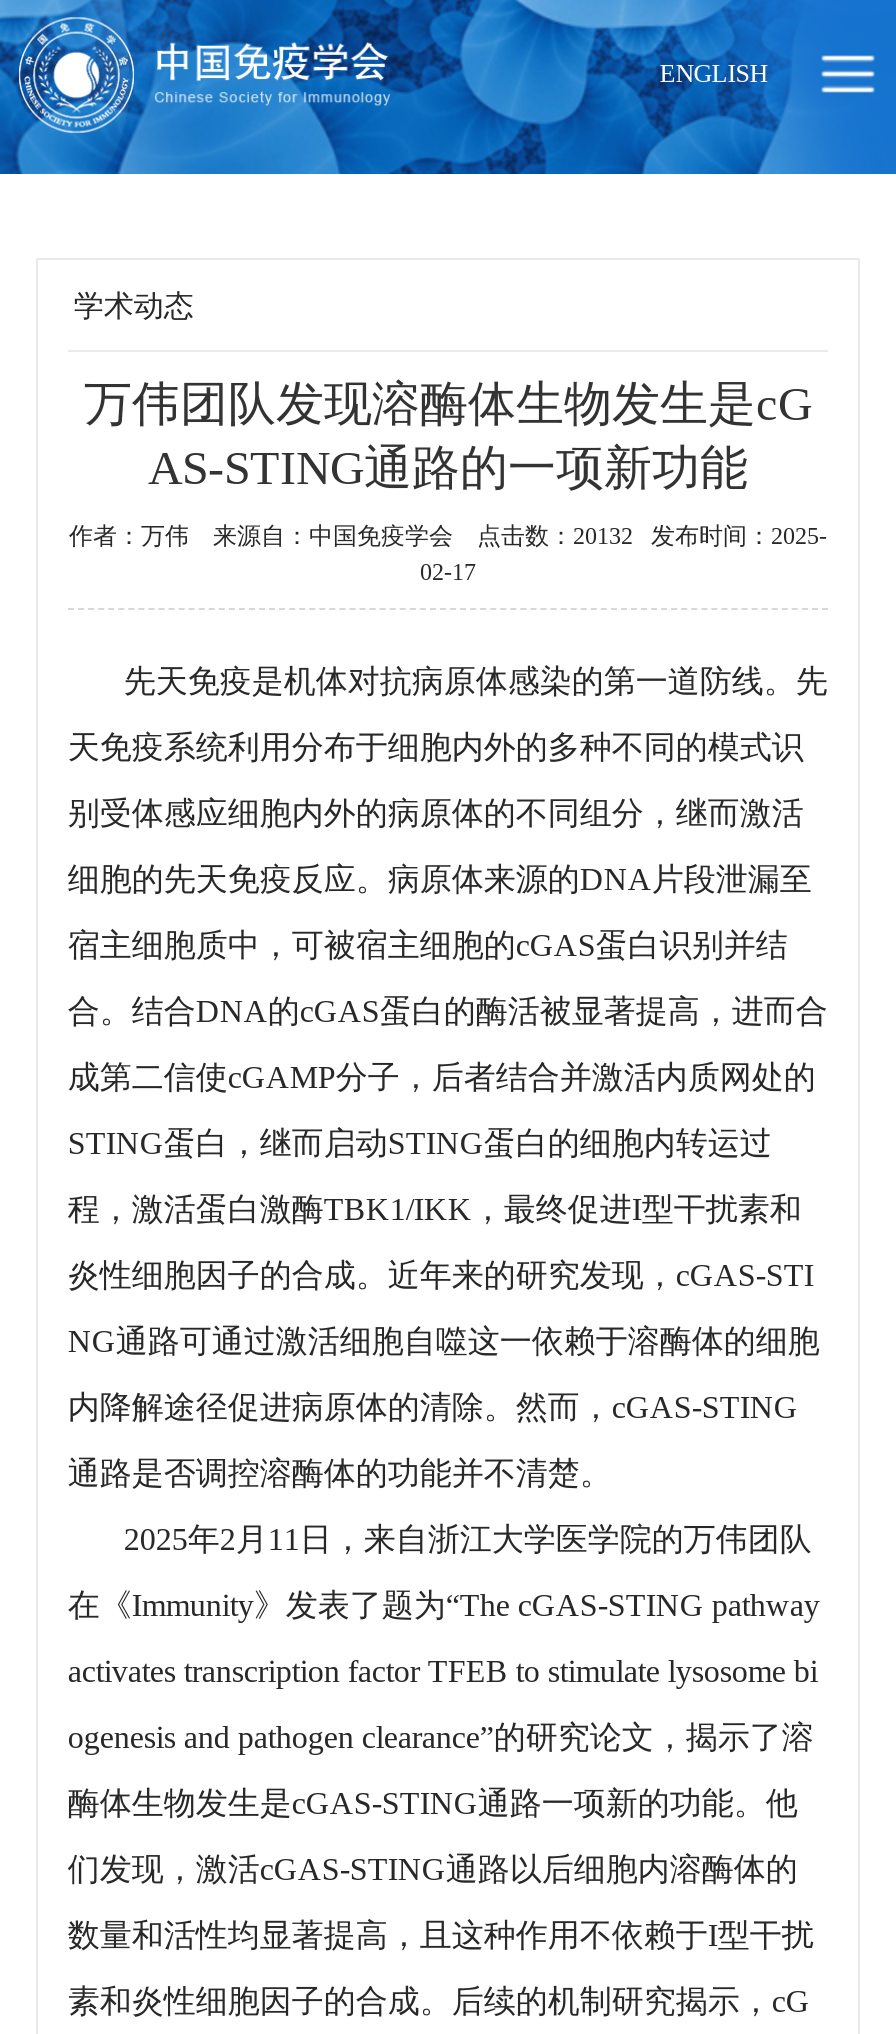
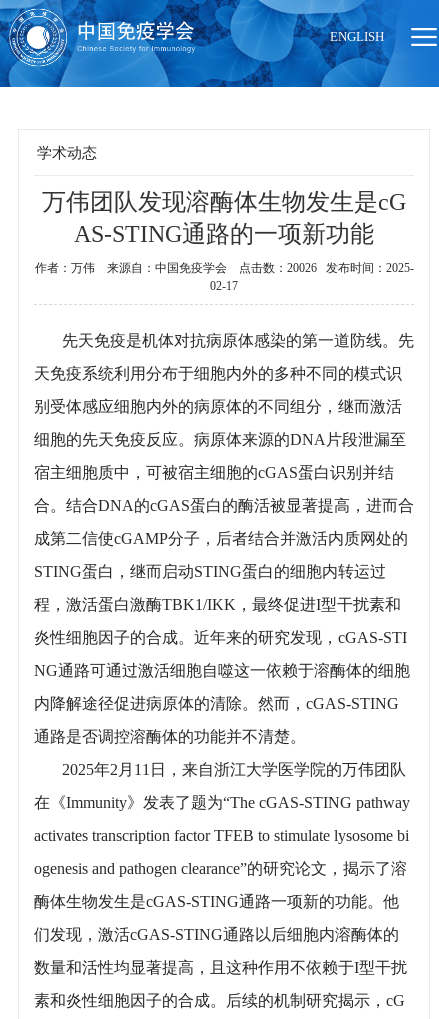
[69,522,827,550] 作者：万伟 来源自：中国免疫学会 点击数：20132 发布时间：2025- -> [34,261,413,275] 作者：万伟 来源自：中国免疫学会 点击数：20026 发布时间：2025-

